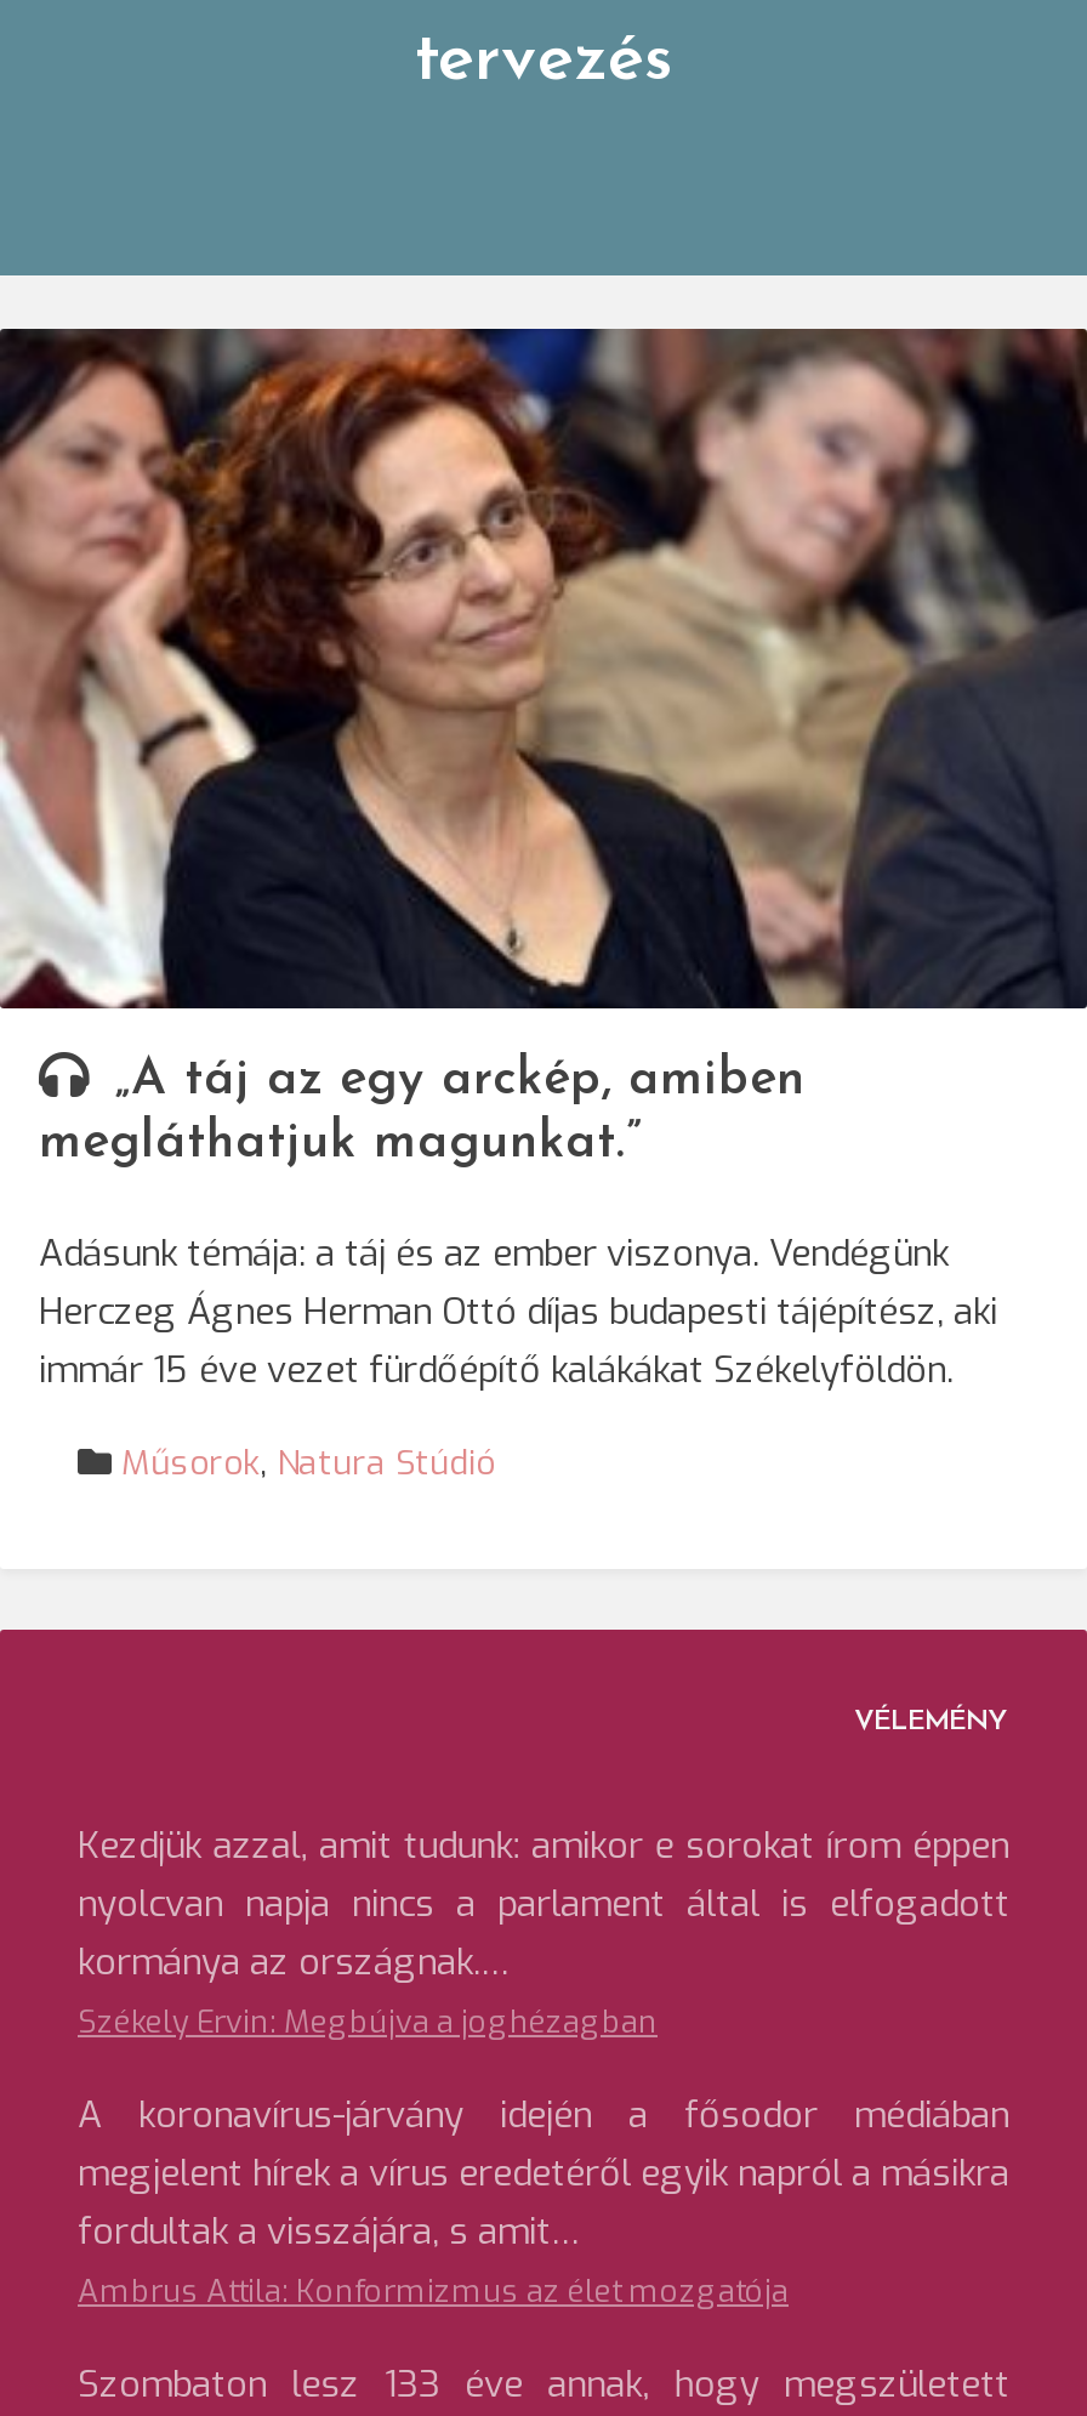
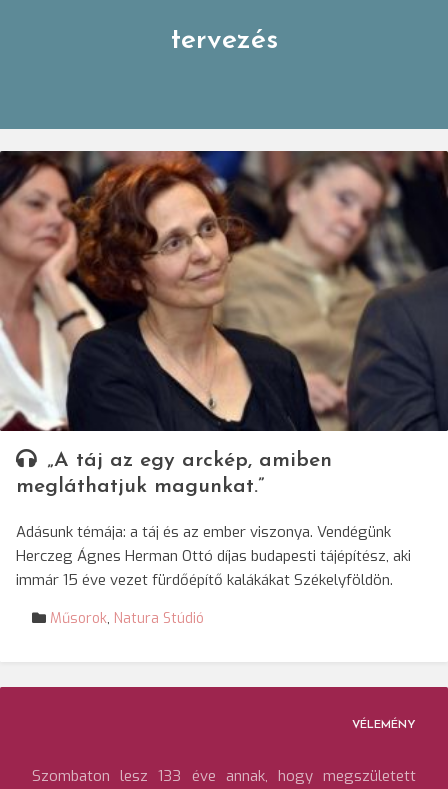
[78,1821,1009,2312] Kezdjük azzal, amit tudunk: amikor e sorokat írom éppen | nyolcvan napja nincs a parlament által is elfogadott | kormánya az országnak.… | Székely Ervin: Megbújva a joghézagban | A koronavírus-járvány idején a fősodor médiában | megjelent hírek a vírus eredetéről egyik napról a másikra | fordultak a visszájára, s amit… | Ambrus Attila: Konformizmus az élet mozgatója -> none

